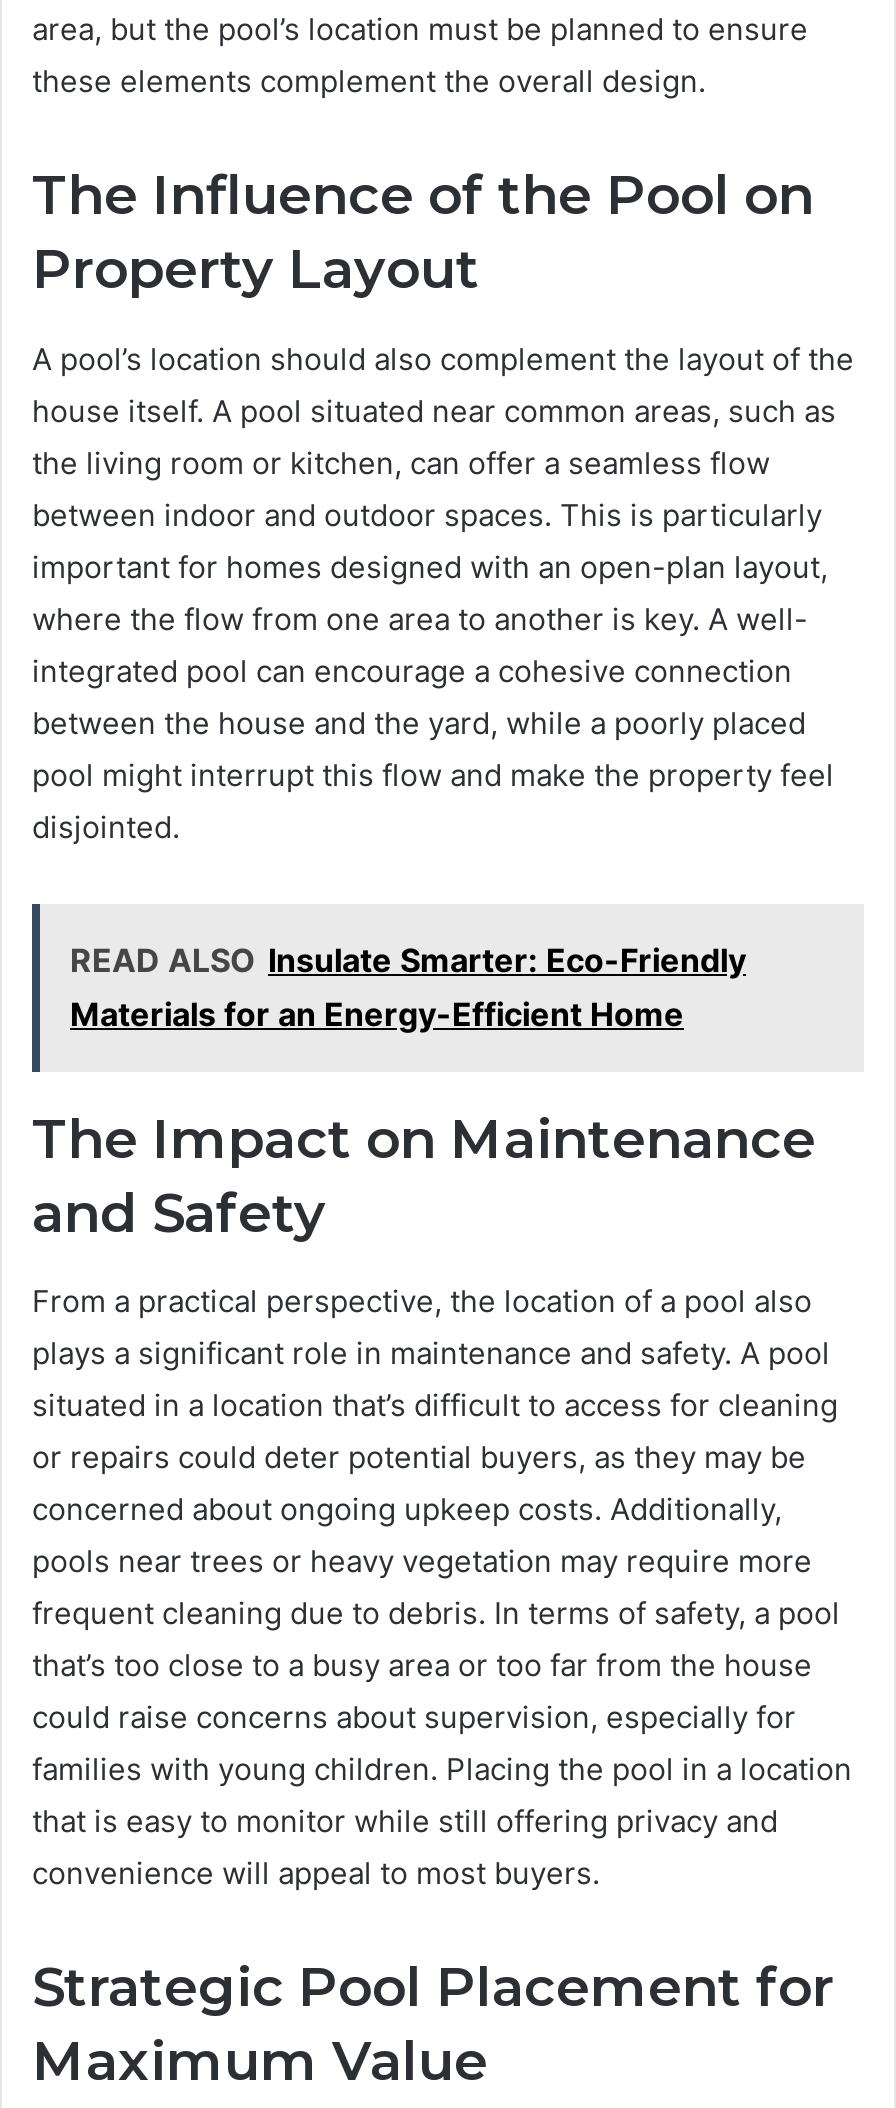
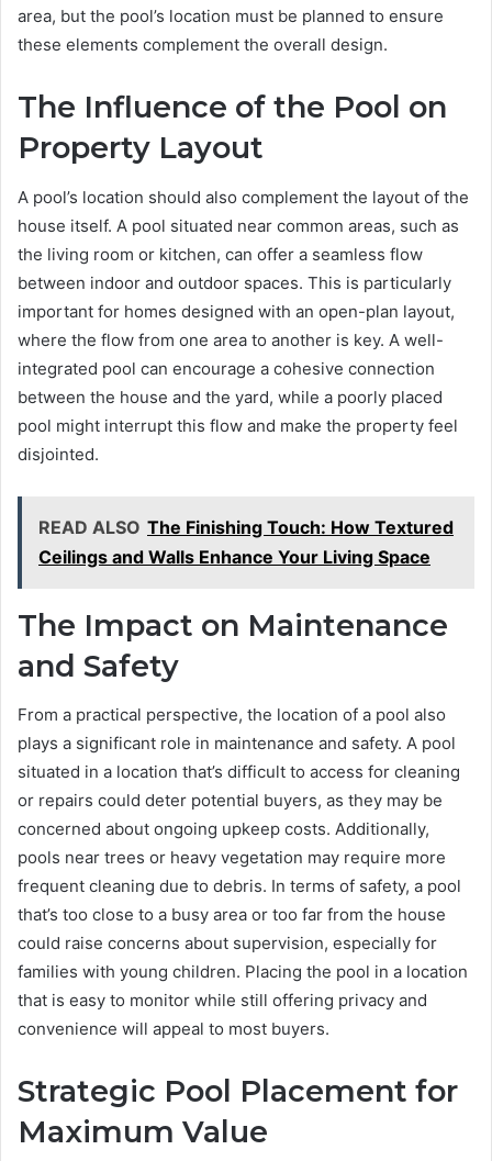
[70,939,746,1033] READ ALSO Insulate Smarter: Eco-Friendly | Materials for an Energy-Efficient Home -> [38,516,454,567] READ ALSO The Finishing Touch: How Textured | Ceilings and Walls Enhance Your Living Space

